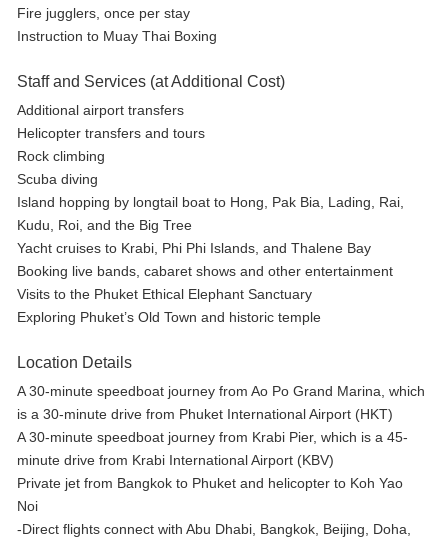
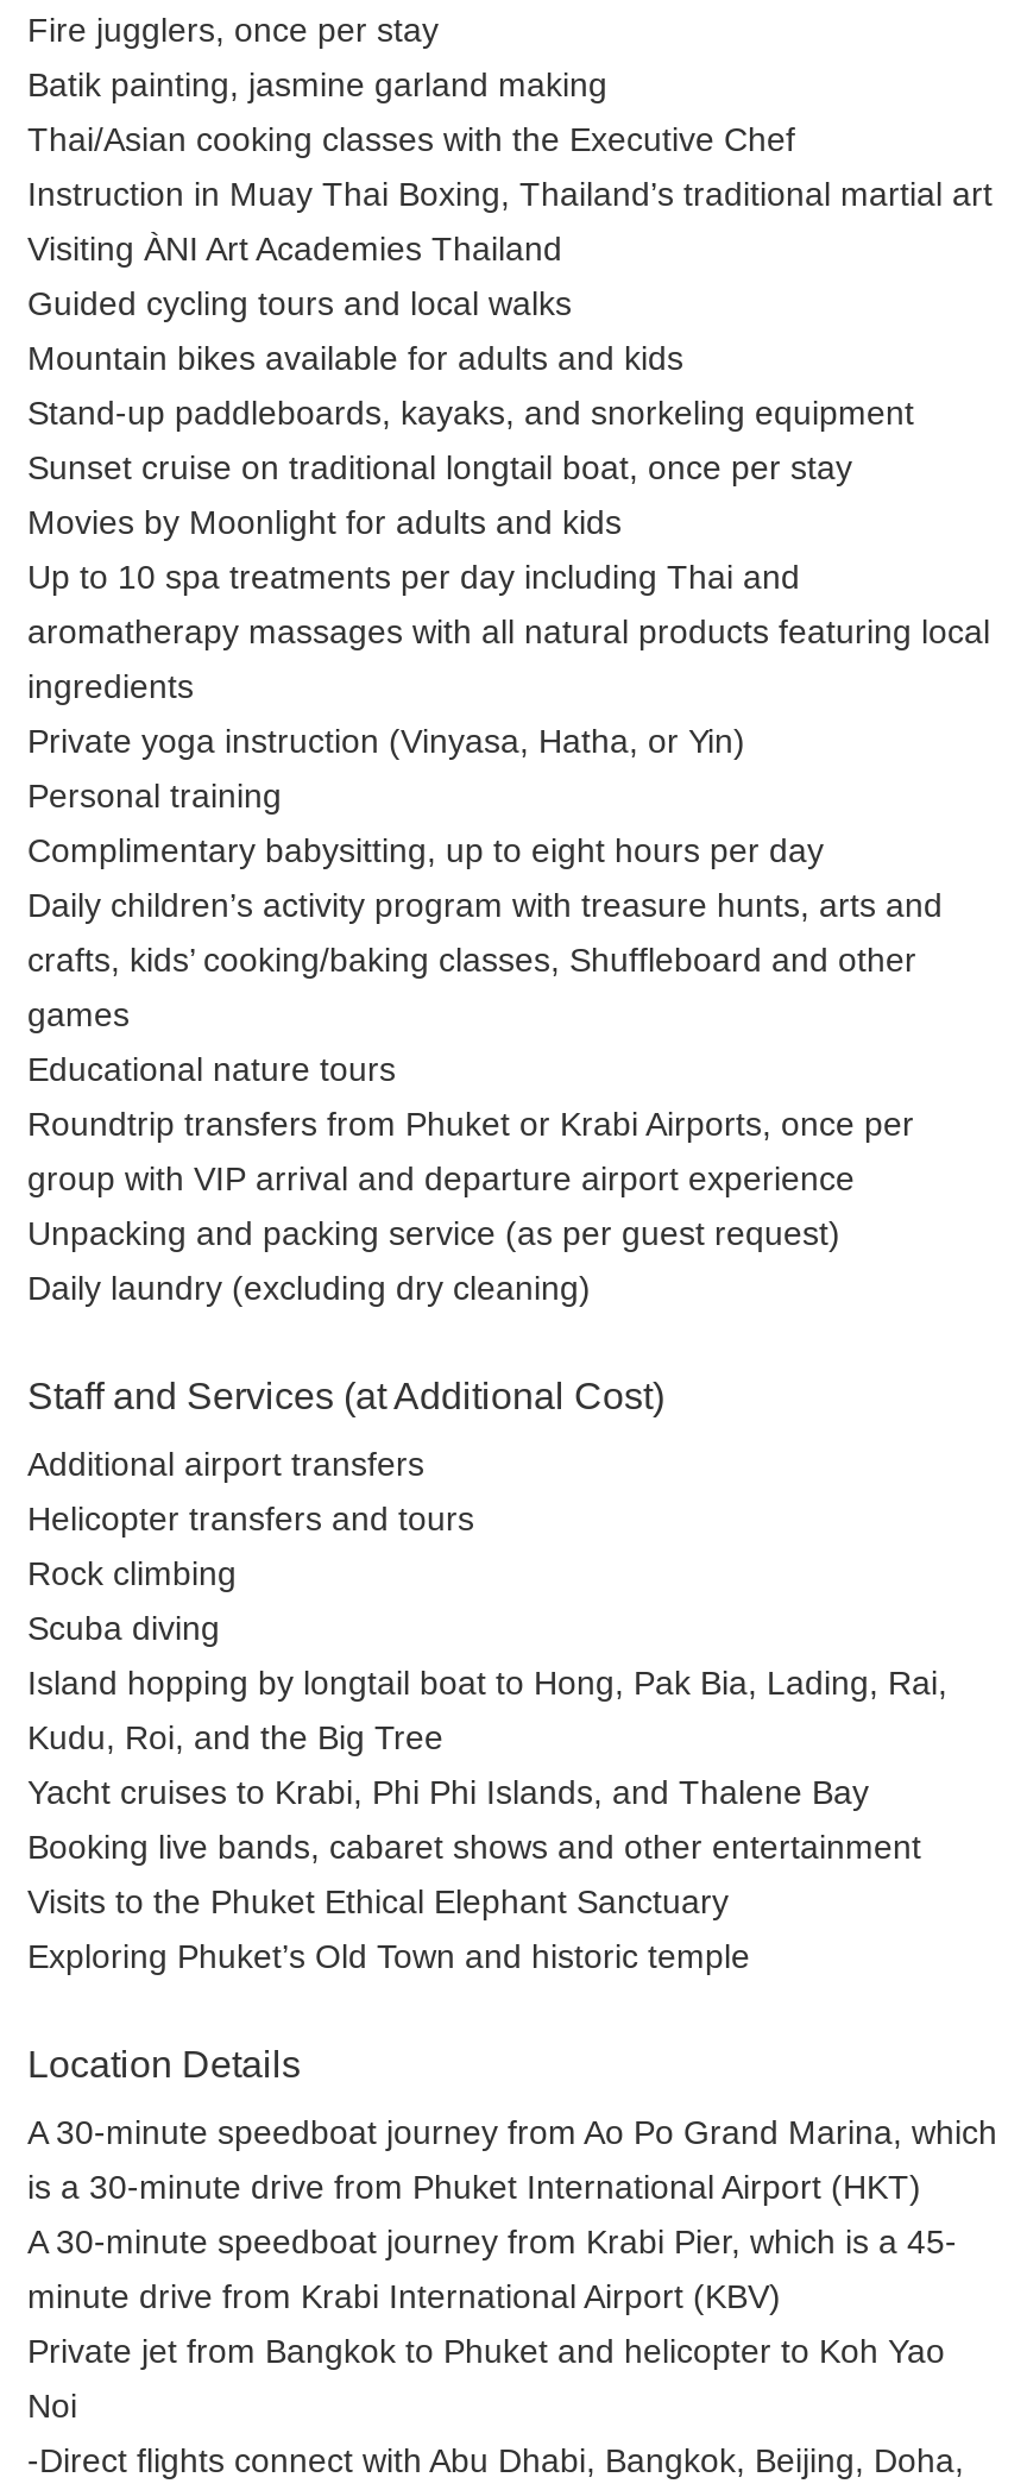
[17,28,217,44] Instruction to Muay Thai Boxing -> [27,66,993,1307] Batik painting, jasmine garland making | Thai/Asian cooking classes with the Executive Chef | Instruction in Muay Thai Boxing, Thailand’s traditional martial art | Visiting ÀNI Art Academies Thailand | Guided cycling tours and local walks | Mountain bikes available for adults and kids | Stand-up paddleboards, kayaks, and snorkeling equipment | Sunset cruise on traditional longtail boat, once per stay | Movies by Moonlight for adults and kids | Up to 10 spa treatments per day including Thai and | aromatherapy massages with all natural products featuring local | ingredients | Private yoga instruction (Vinyasa, Hatha, or Yin) | Personal training | Complimentary babysitting, up to eight hours per day | Daily children’s activity program with treasure hunts, arts and | crafts, kids’ cooking/baking classes, Shuffleboard and other | games | Educational nature tours | Roundtrip transfers from Phuket or Krabi Airports, once per | group with VIP arrival and departure airport experience | Unpacking and packing service (as per guest request) | Daily laundry (excluding dry cleaning)

